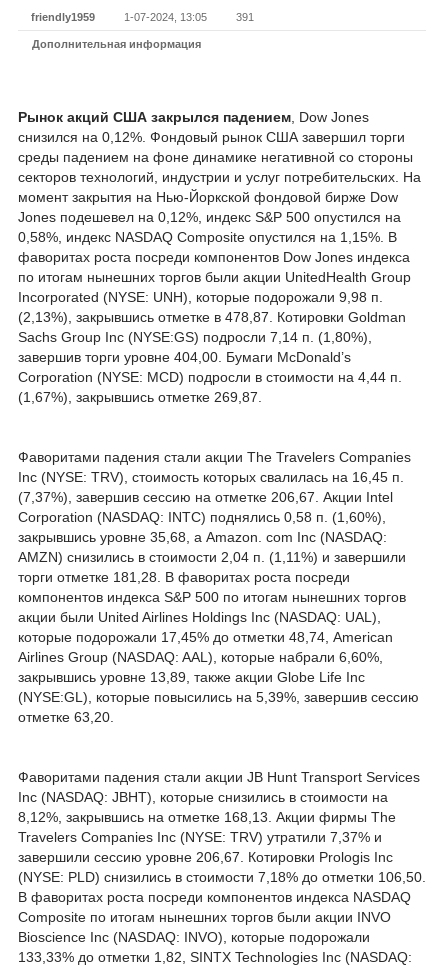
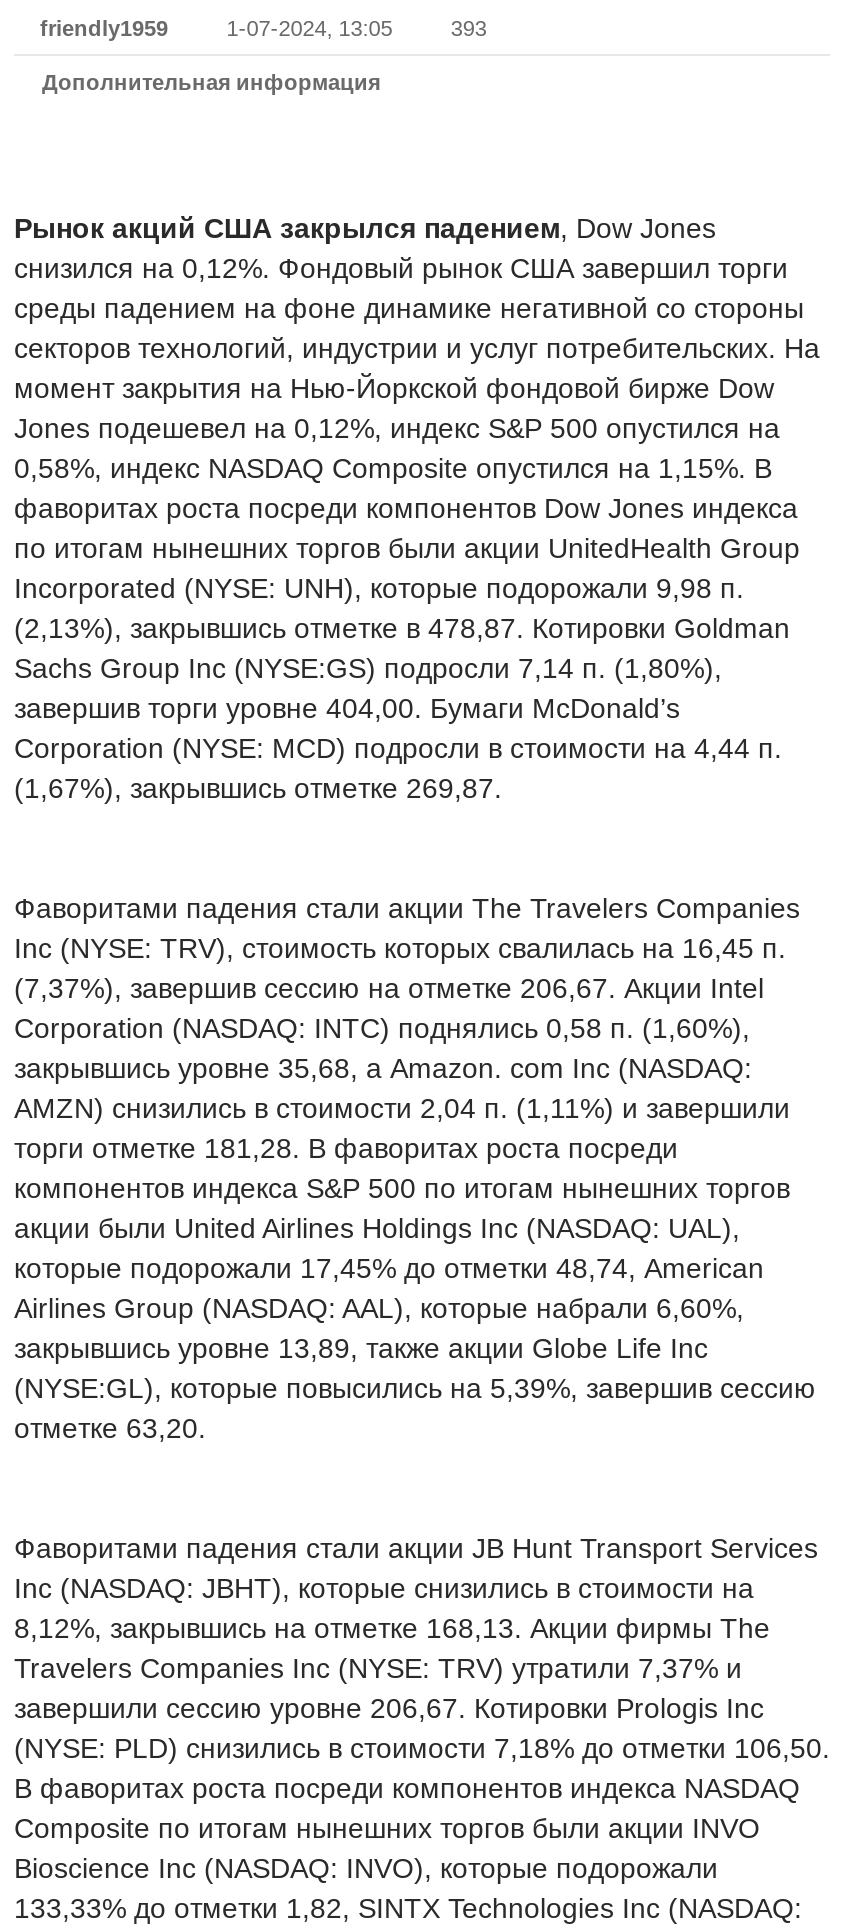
[236,11,254,23] 391 -> [451,16,487,40] 393

